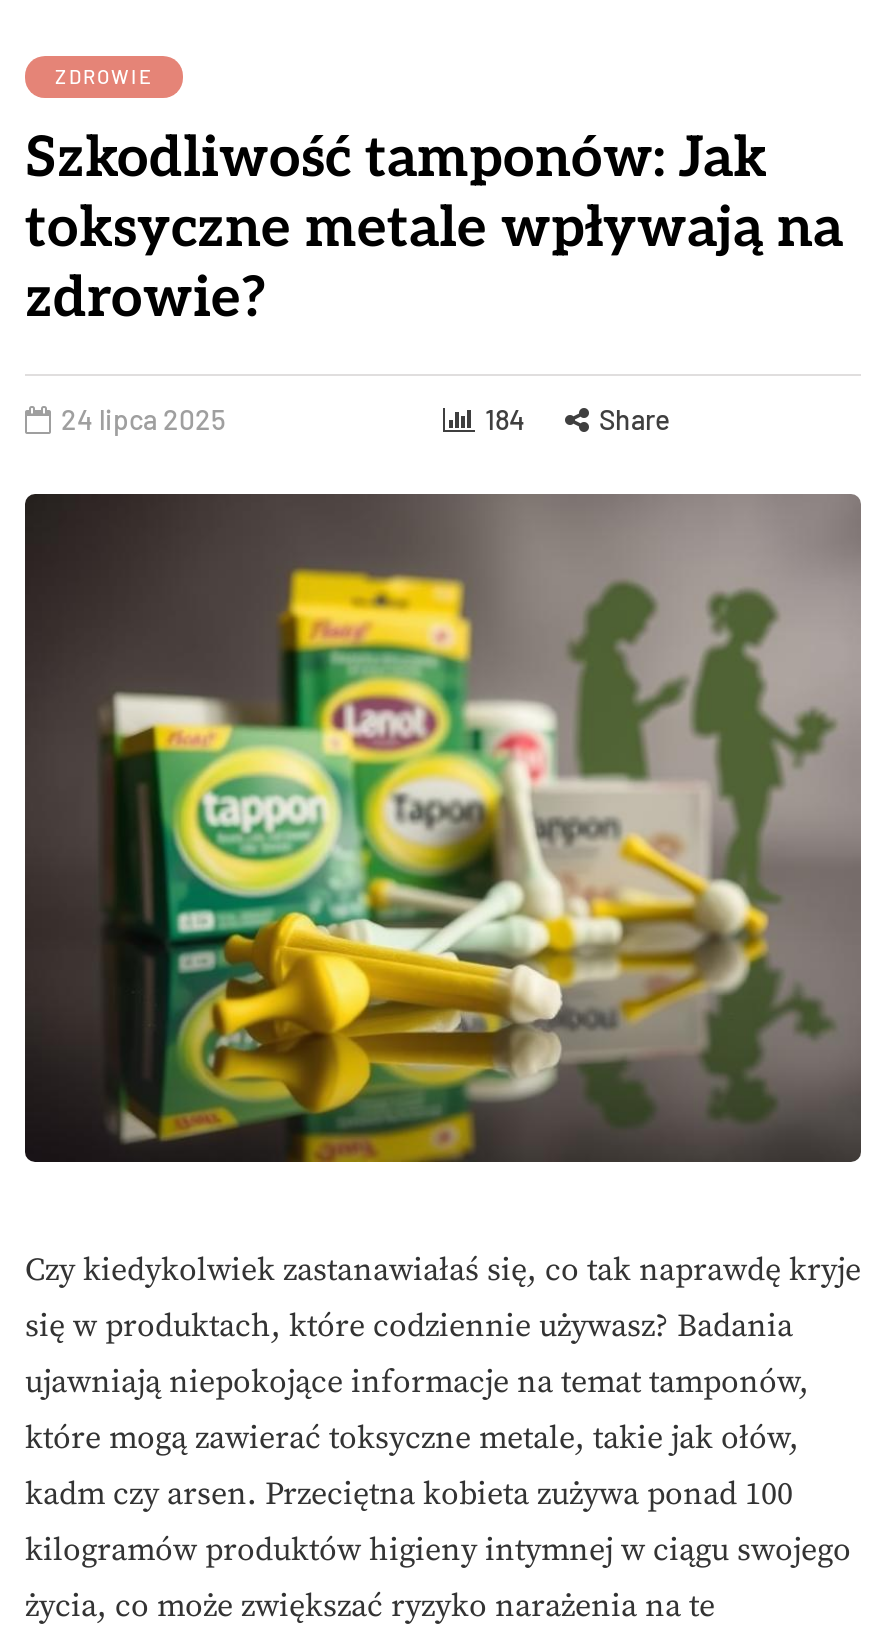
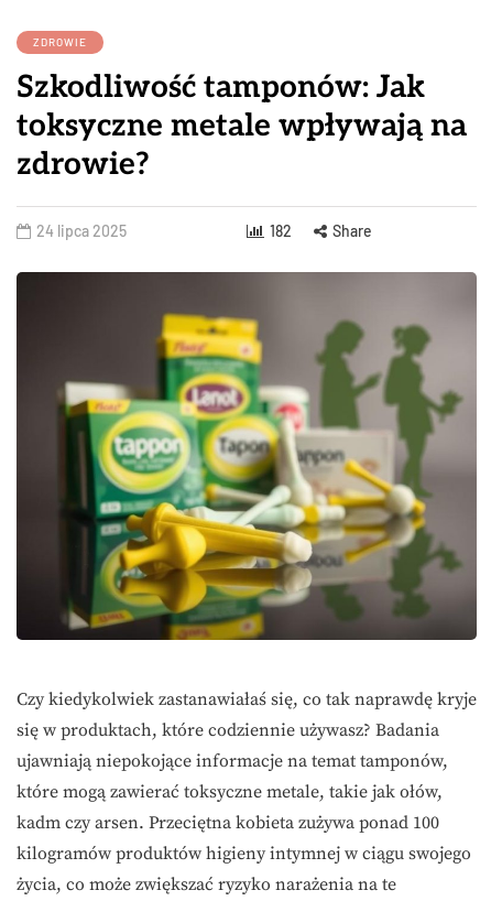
[485,402,525,436] 184 -> [270,221,292,240] 182

